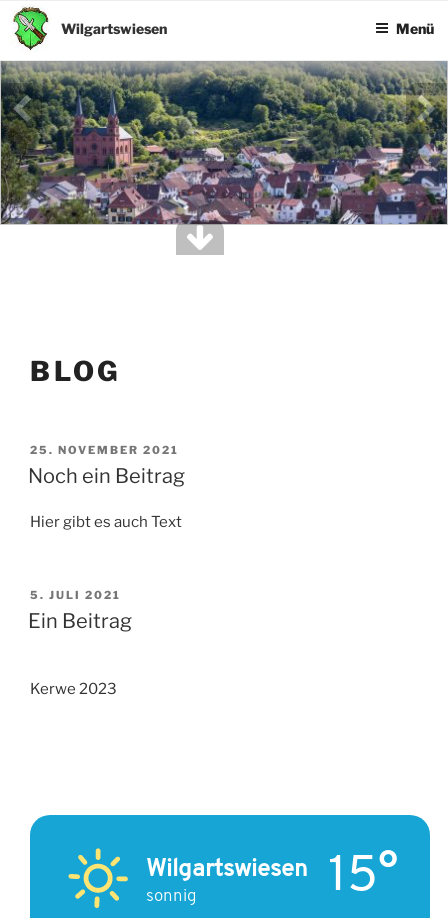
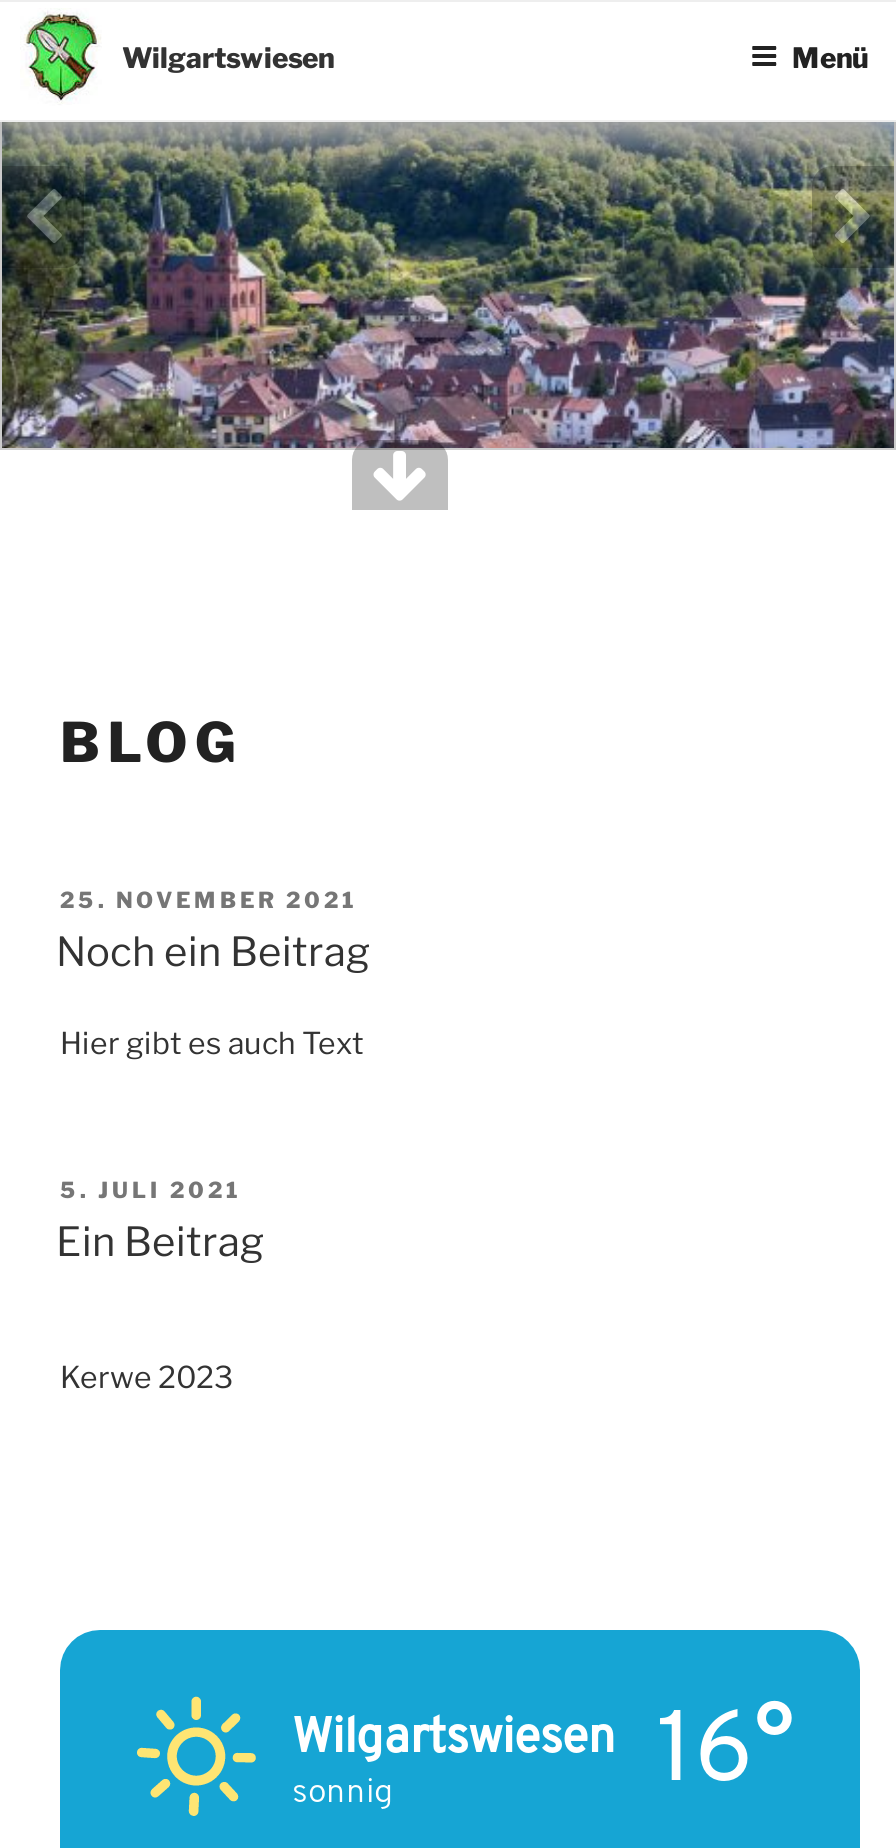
[145,841,397,904] Wilgartswiesen 15° -> [292,1683,794,1809] Wilgartswiesen 16°

